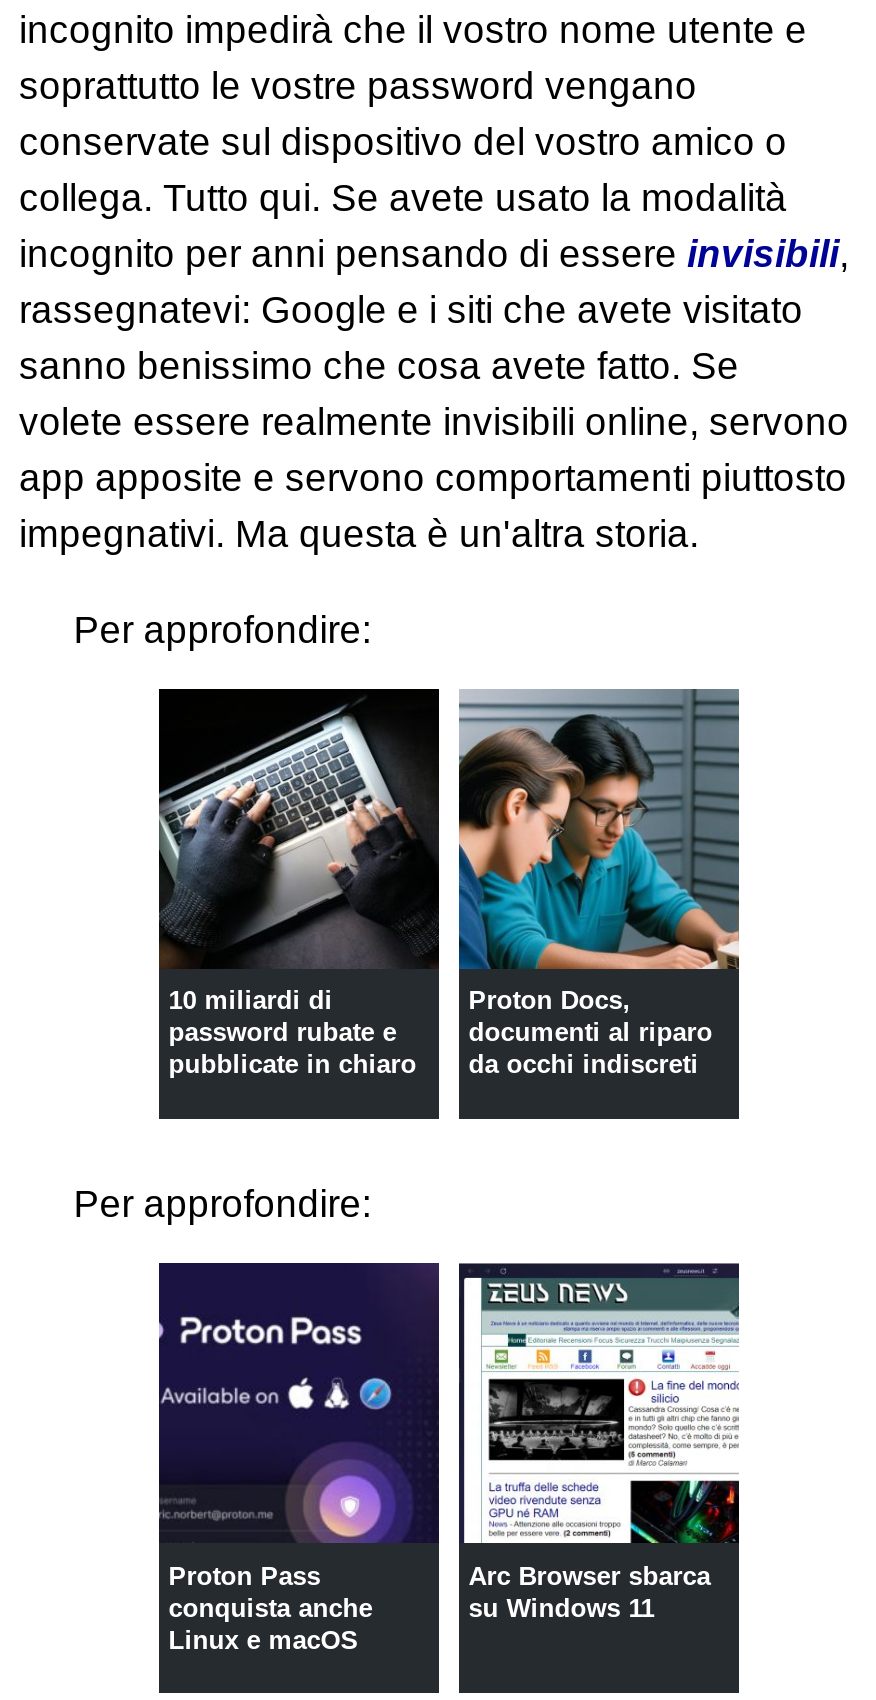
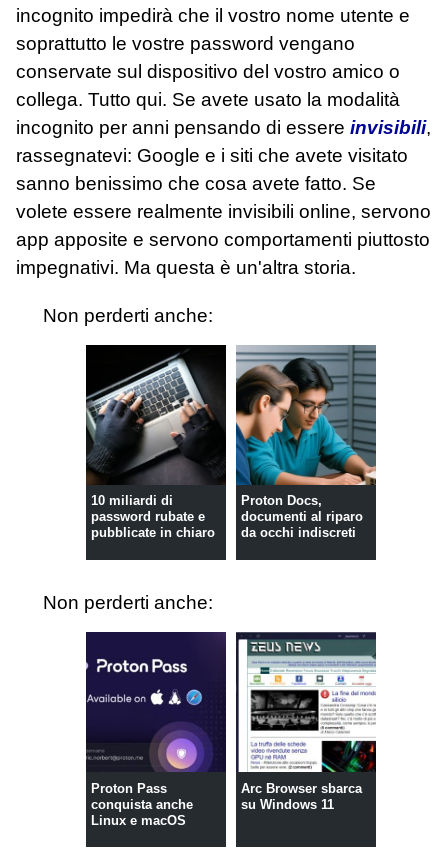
[73,608,371,650] Per approfondire: -> [43,305,213,326] Non perderti anche:
[73,1183,371,1225] Per approfondire: -> [43,592,213,613] Non perderti anche:

